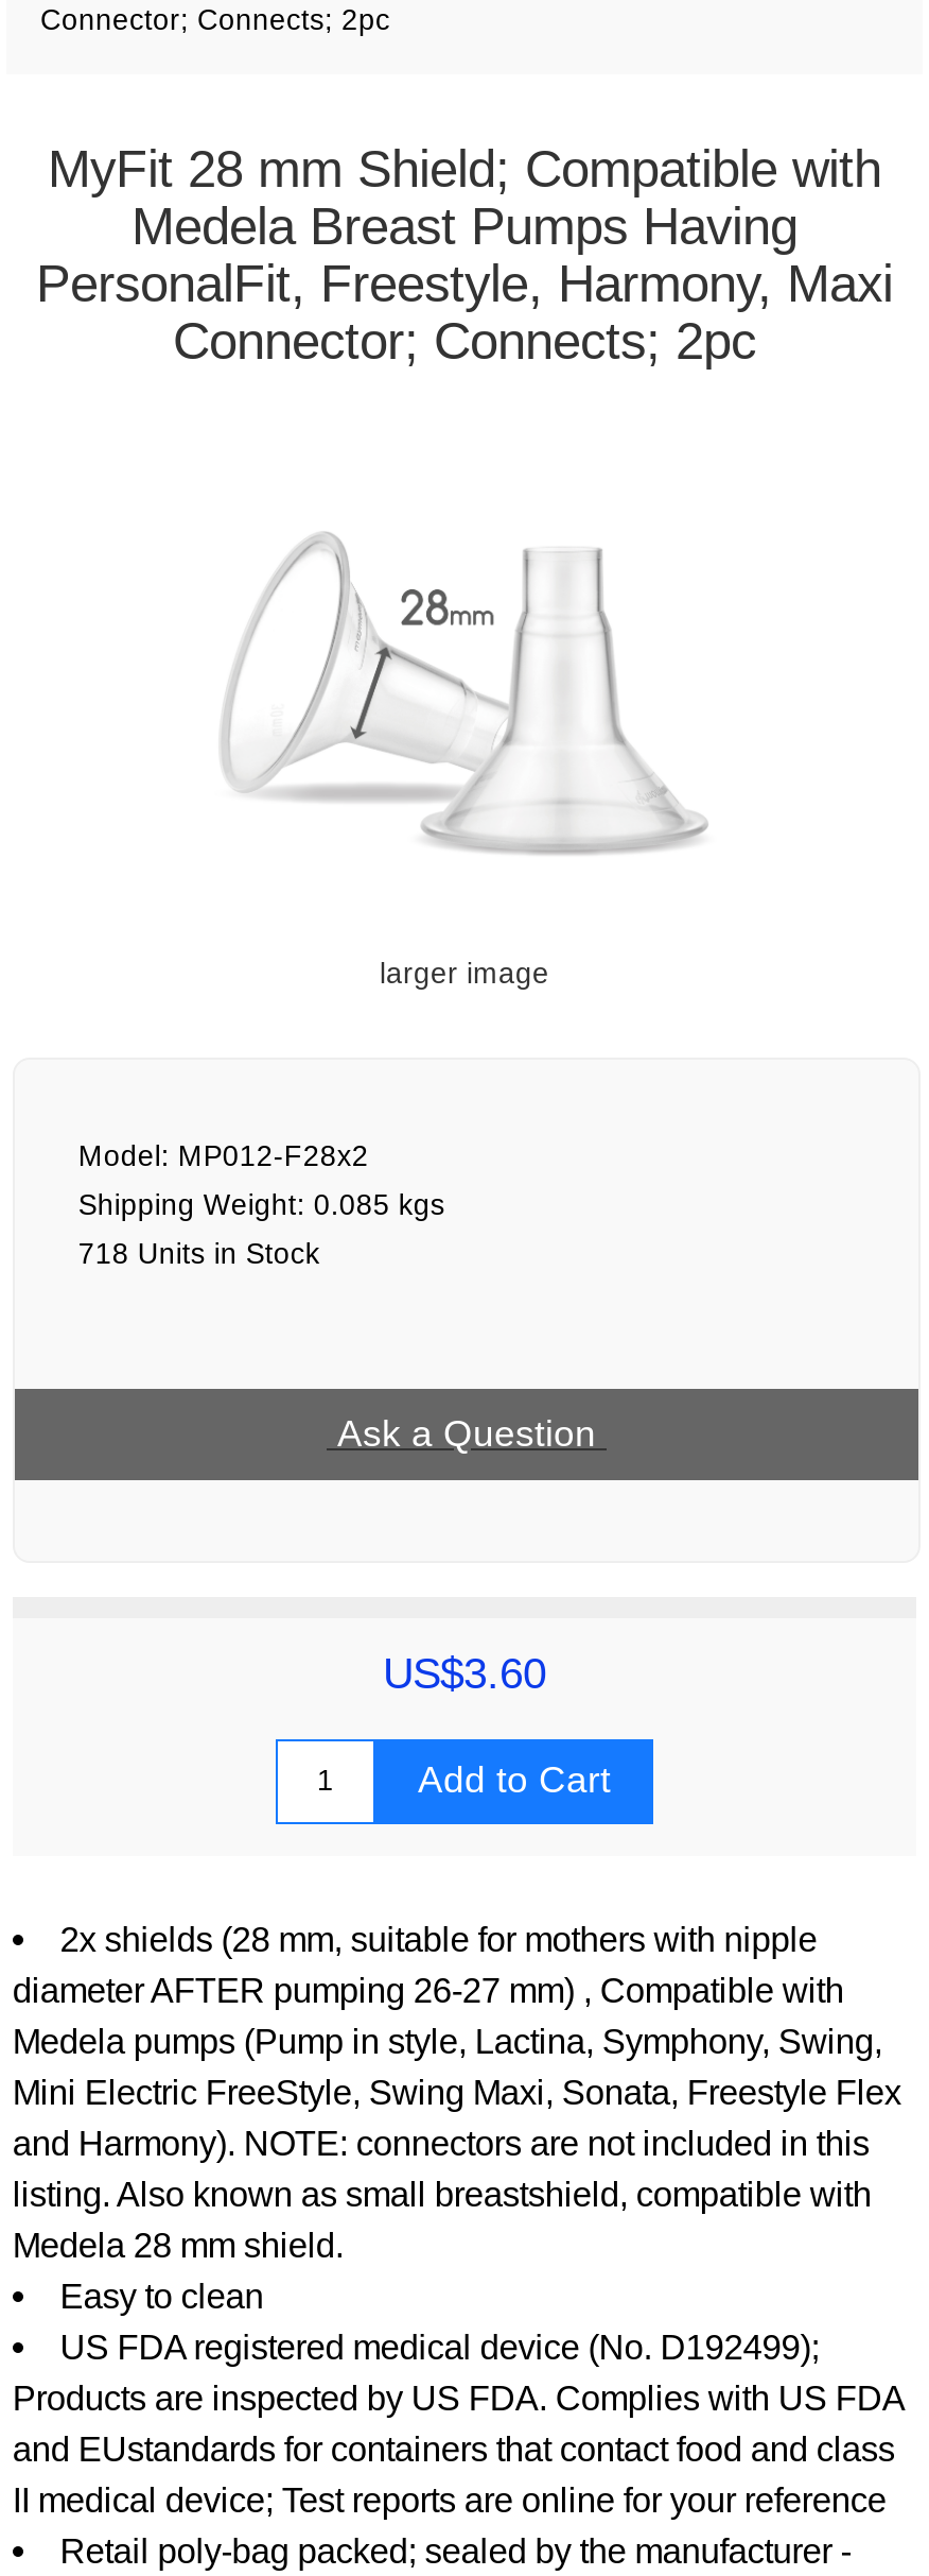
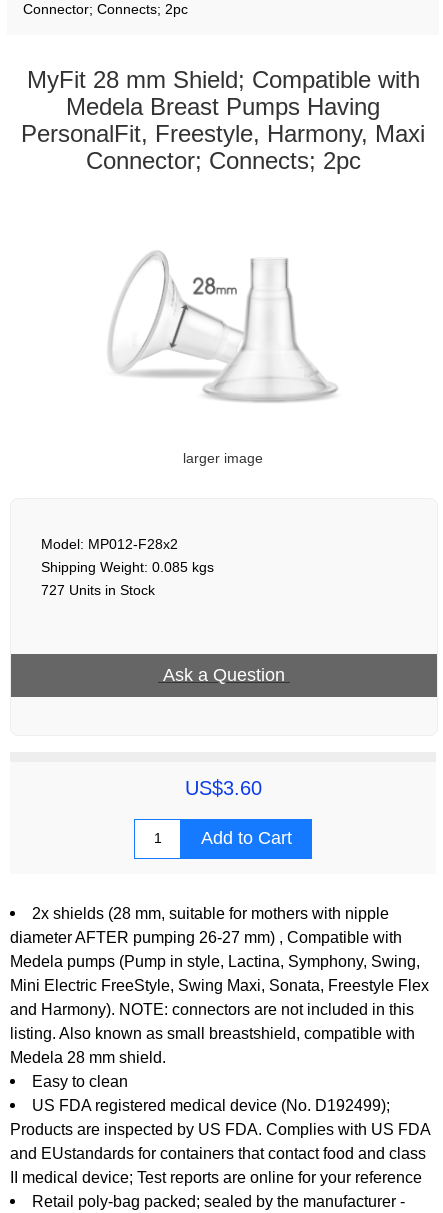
[78,1238,320,1270] 718 Units in Stock -> [41,583,155,598] 727 Units in Stock

